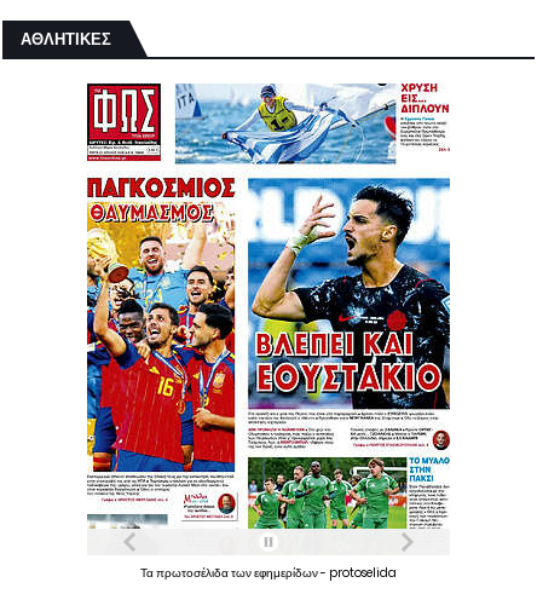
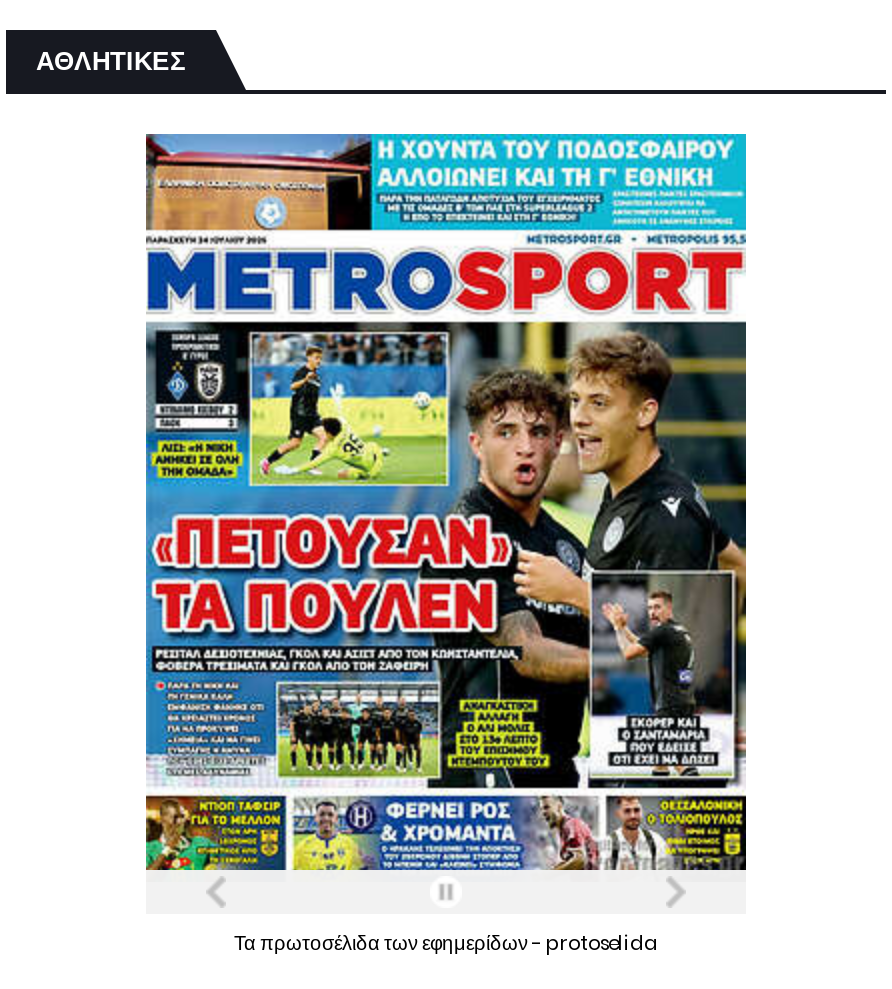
[86,82,451,530] [image] -> [144,132,748,872] [image]

